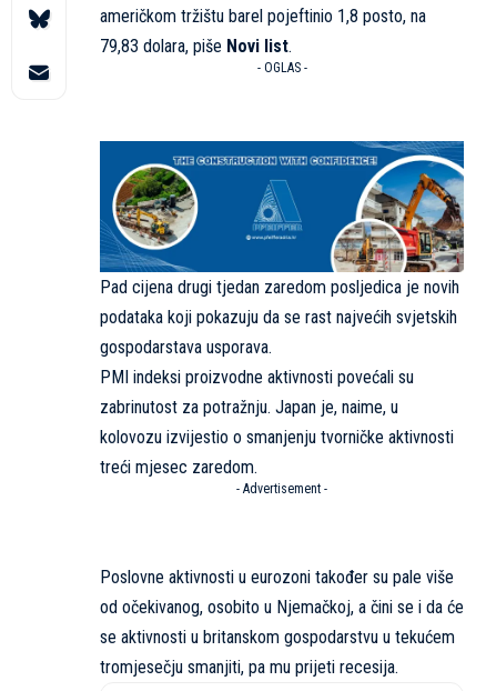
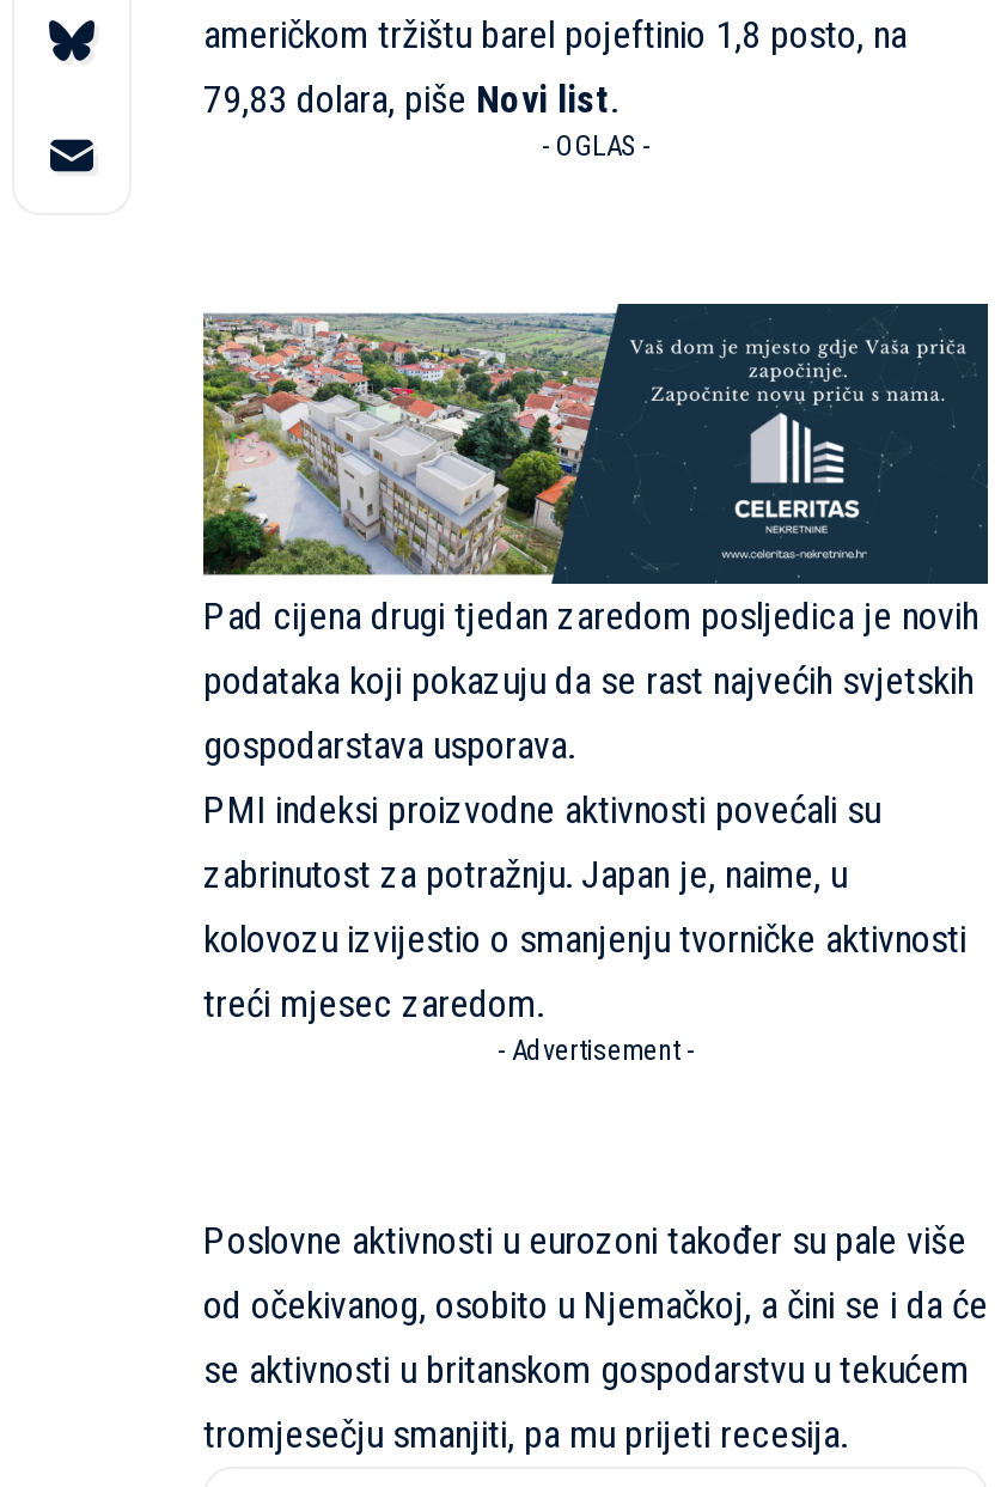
[99,140,465,273] [image] -> [201,301,990,586] [image]

